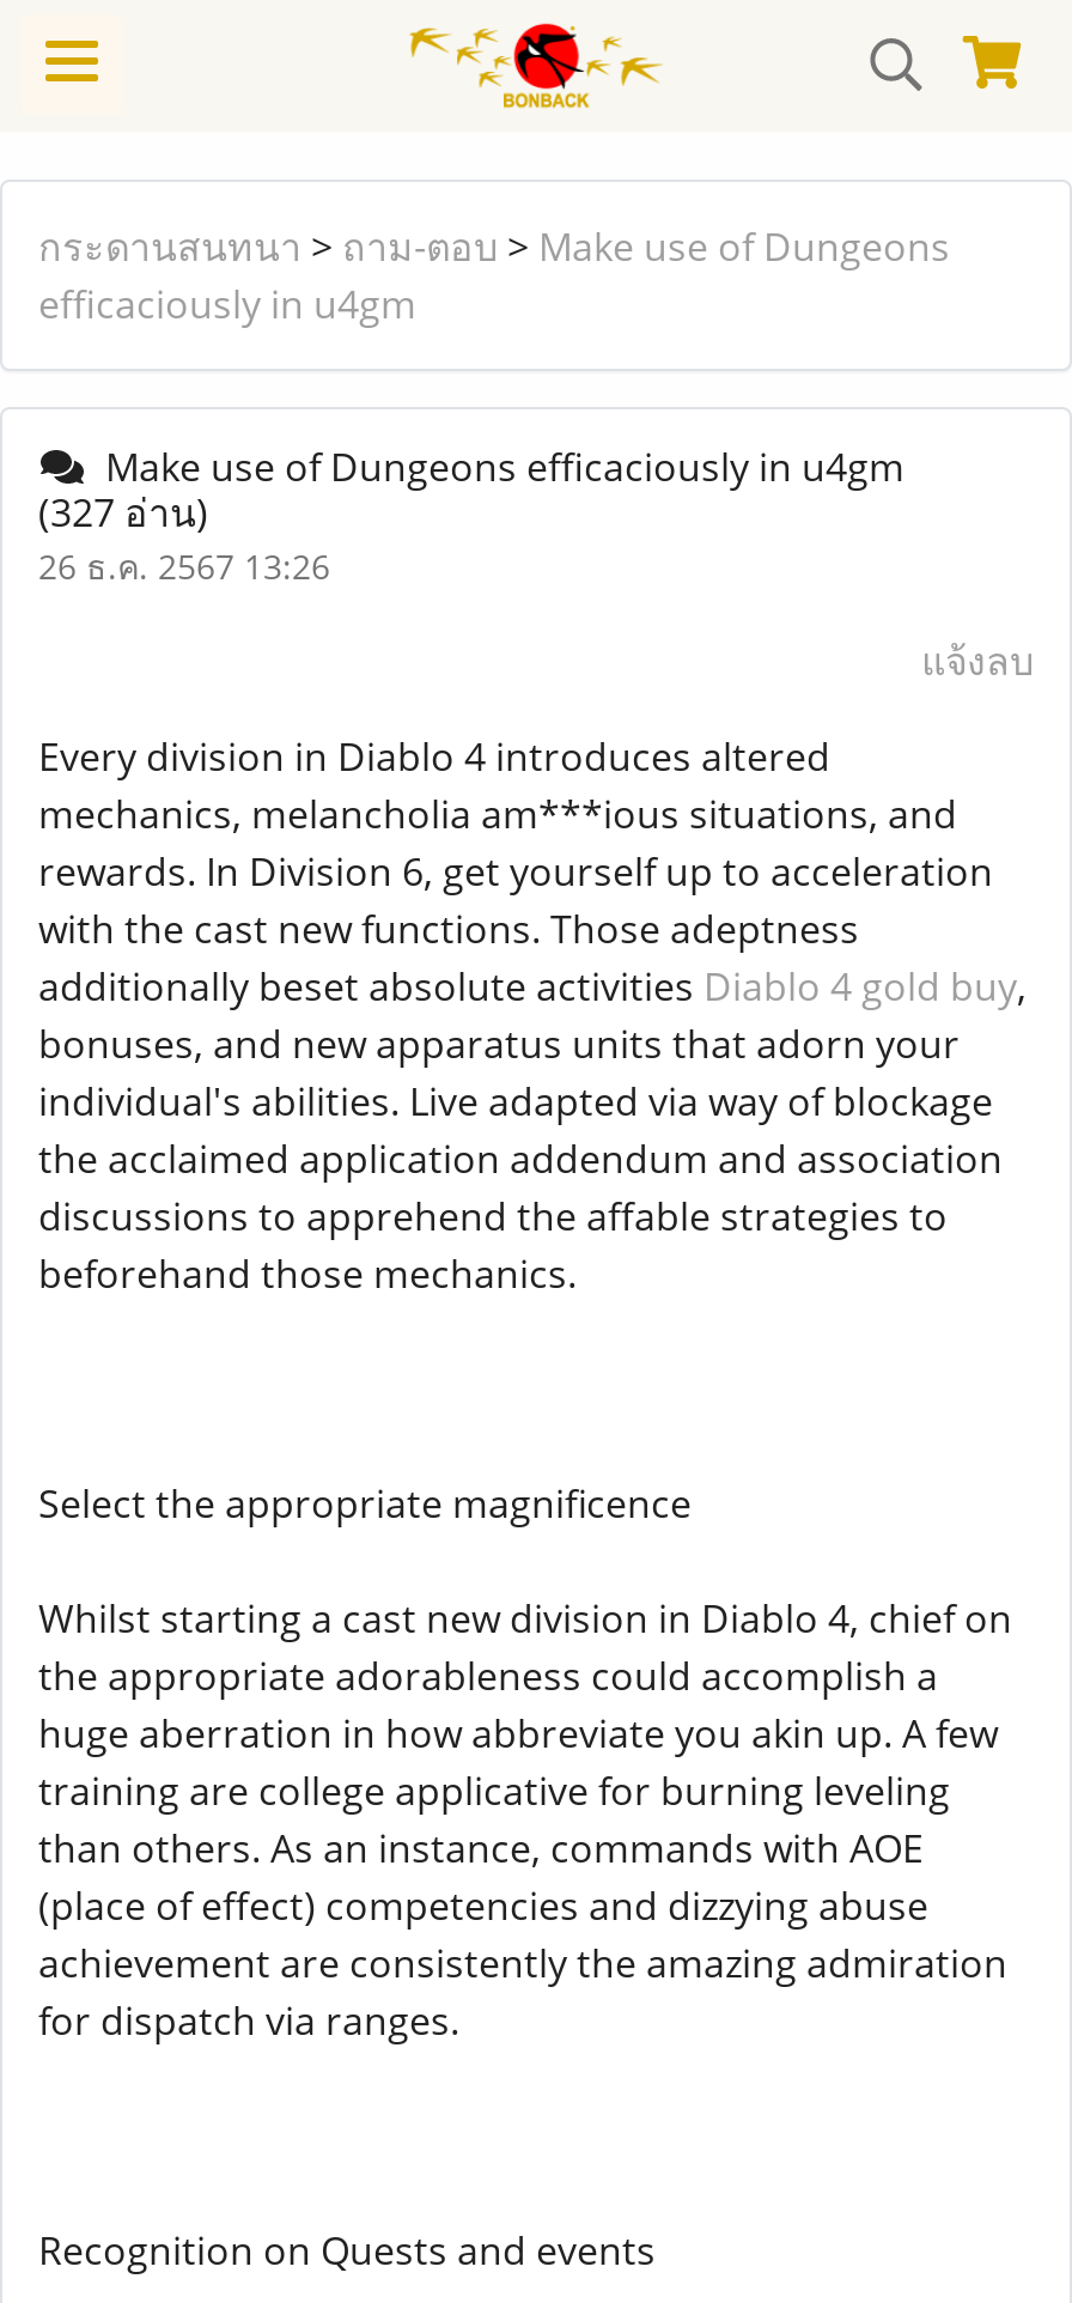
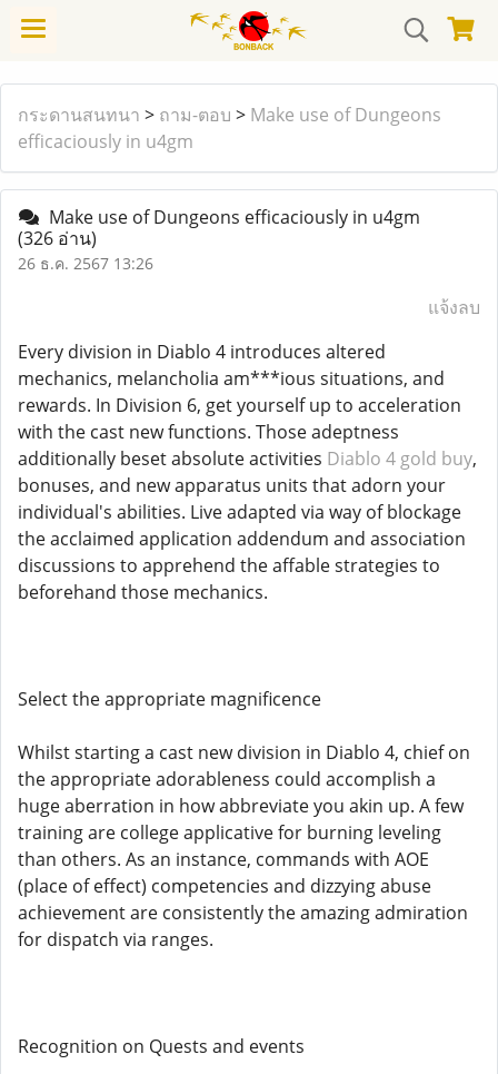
[38,486,208,539] (327 อ่าน) -> [18,226,97,250] (326 อ่าน)

